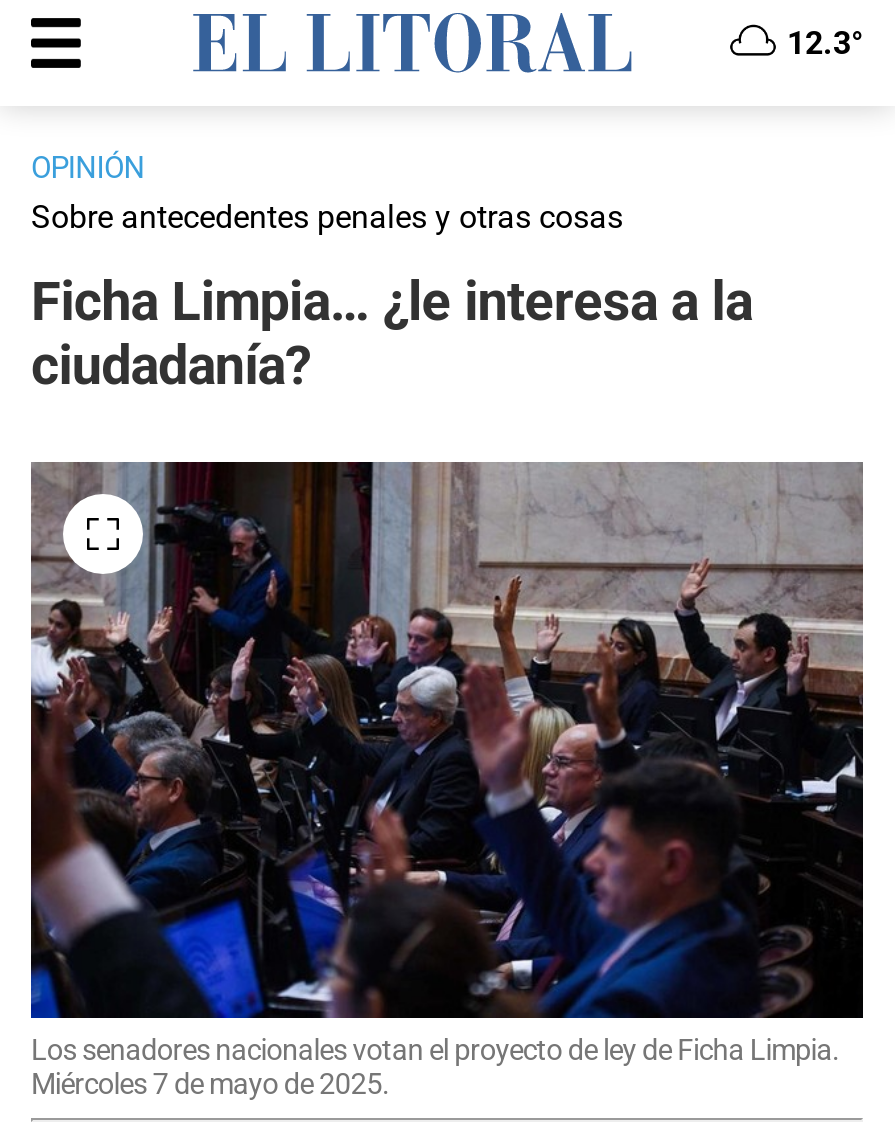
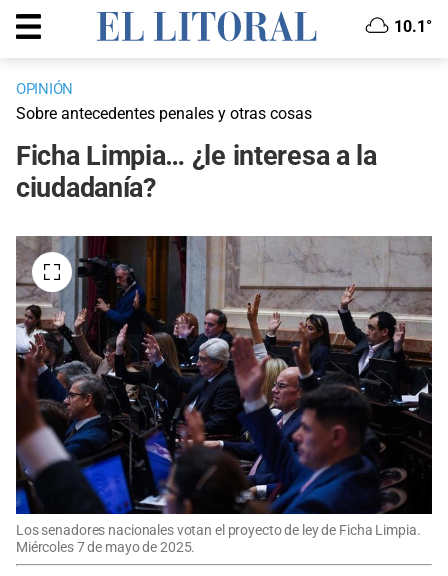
[787,23,863,61] 12.3° -> [394,16,432,35] 10.1°

